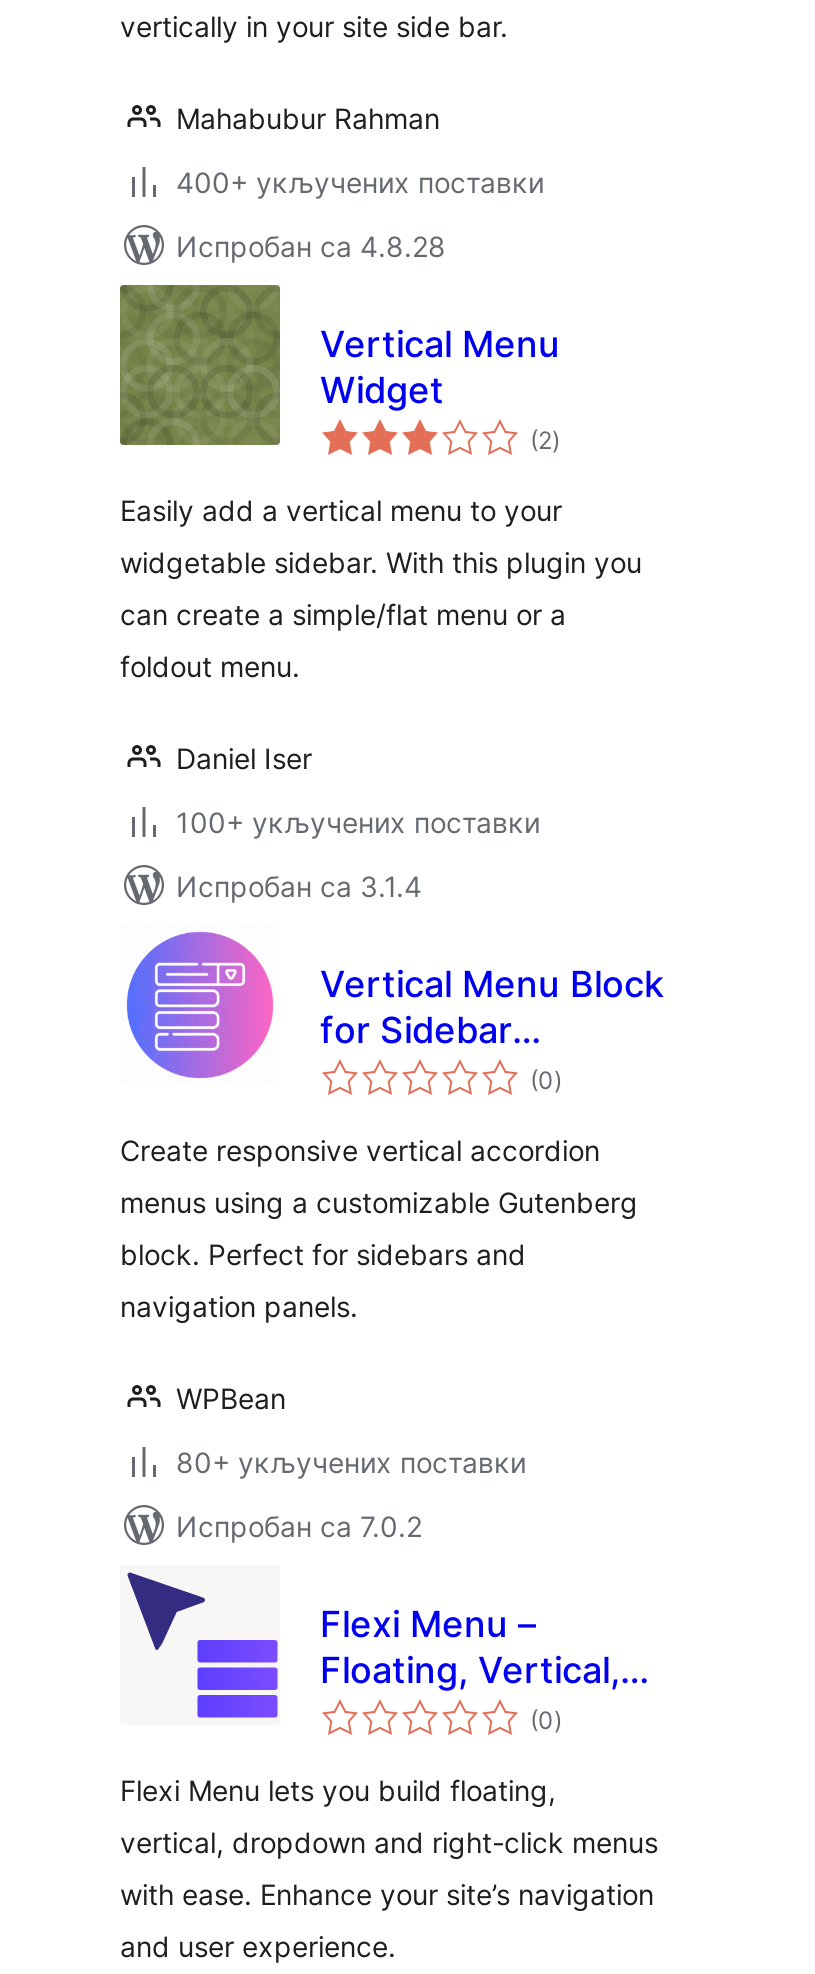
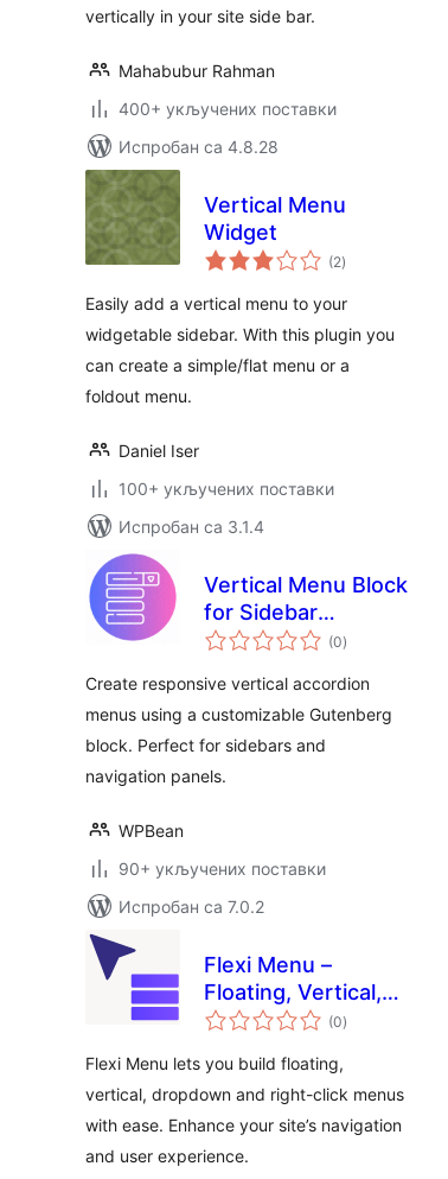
[176,1445,526,1479] 80+ укључених поставки -> [119,858,326,879] 90+ укључених поставки

